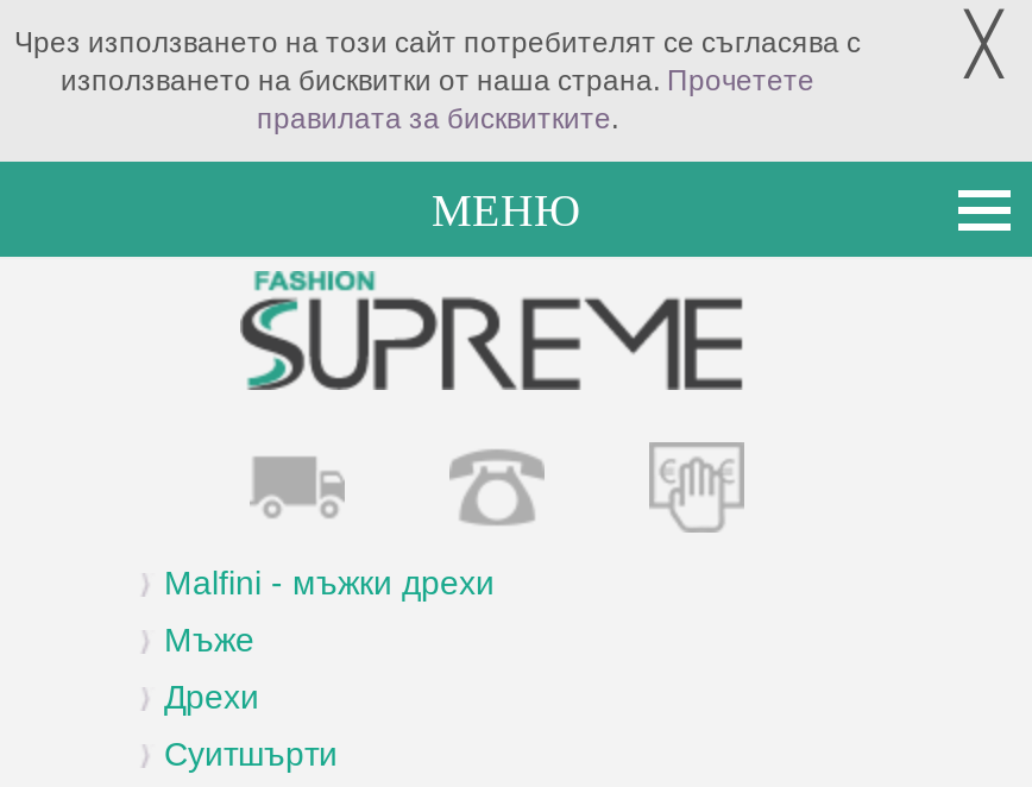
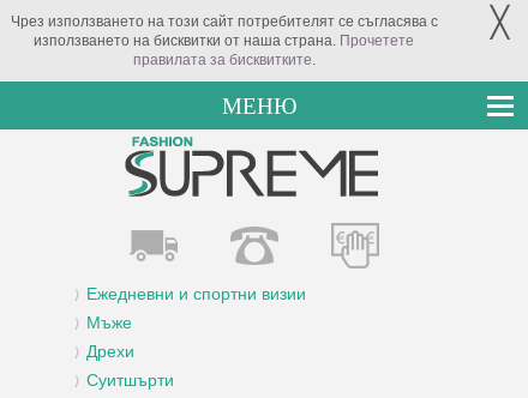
[164,564,495,602] Malfini - мъжки дрехи -> [86,284,306,303] Ежедневни и спортни визии

